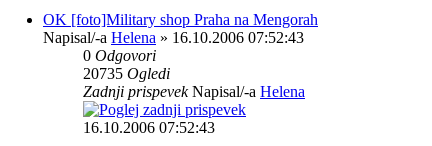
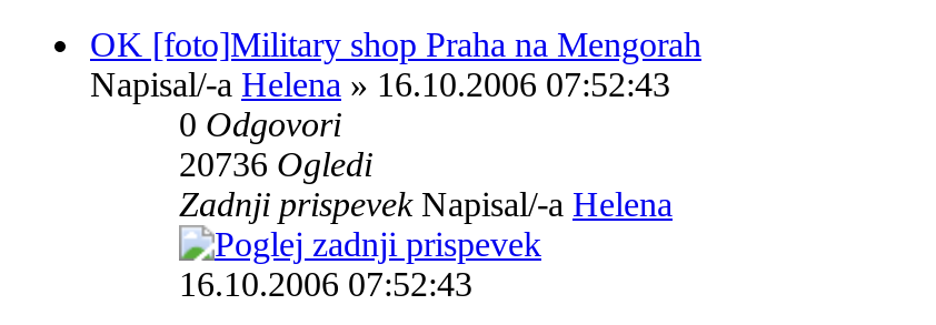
[83,65,170,82] 20735 Ogledi -> [179,146,372,184] 20736 Ogledi

